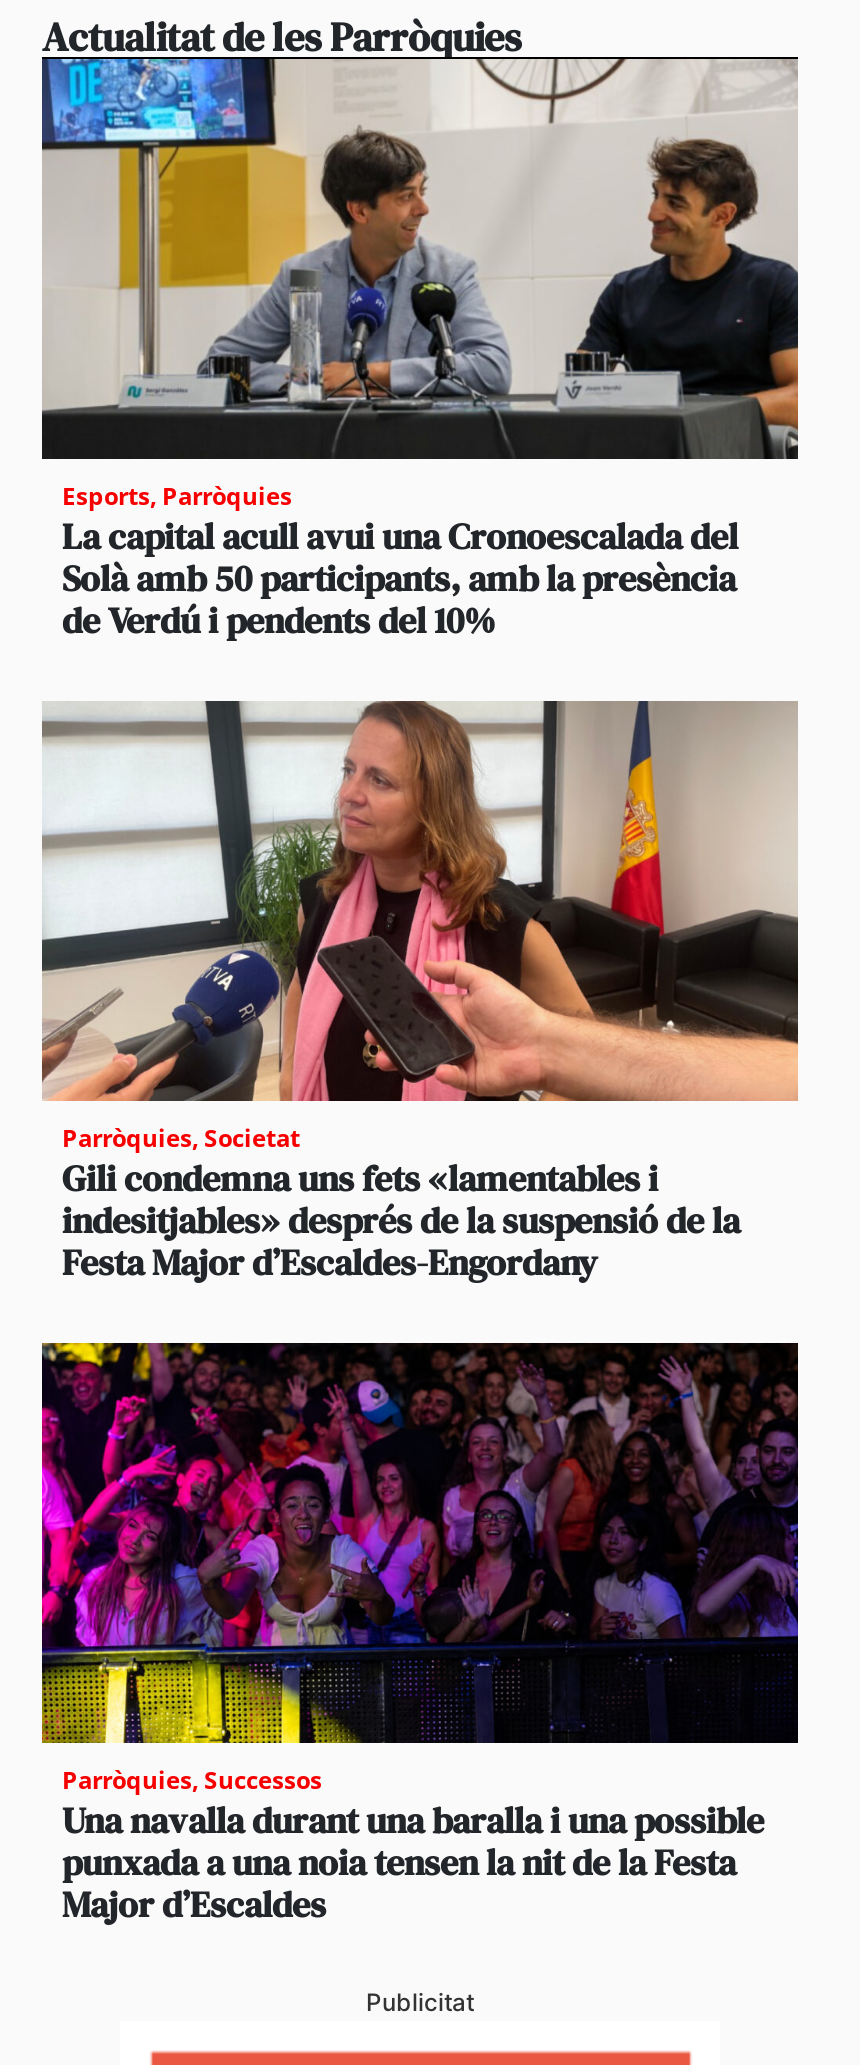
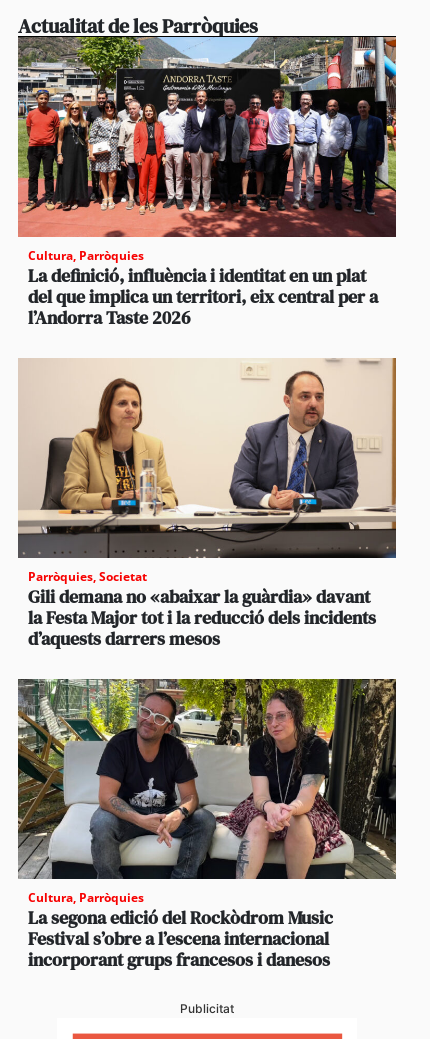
[40,57,800,644] [image] | Esports, Parròquies | La capital acull avui una Cronoescalada del | Solà amb 50 participants, amb la presència | de Verdú i pendents del 10% -> [18,36,397,330] [image] | Cultura, Parròquies | La definició, influència i identitat en un plat | del que implica un territori, eix central per a | l’Andorra Taste 2026
[40,699,800,1286] [image] | Gili condemna uns fets «lamentables i | indesitjables» després de la suspensió de la | Festa Major d’Escaldes-Engordany -> [18,358,397,651] [image] | Gili demana no «abaixar la guàrdia» davant | la Festa Major tot i la reducció dels incidents | d’aquests darrers mesos
[40,1341,800,1928] [image] | Parròquies, Successos | Una navalla durant una baralla i una possible | punxada a una noia tensen la nit de la Festa | Major d’Escaldes -> [17,678,397,972] [image] | Cultura, Parròquies | La segona edició del Rockòdrom Music | Festival s’obre a l’escena internacional | incorporant grups francesos i danesos

